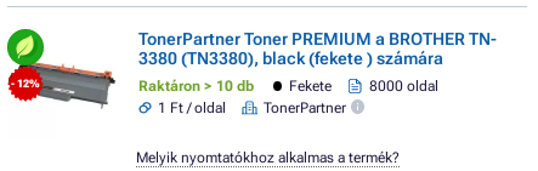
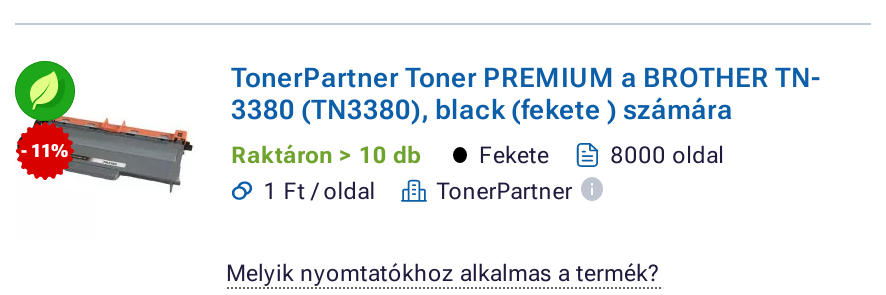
[11,78,40,90] - 12% -> [21,142,69,162] - 11%

